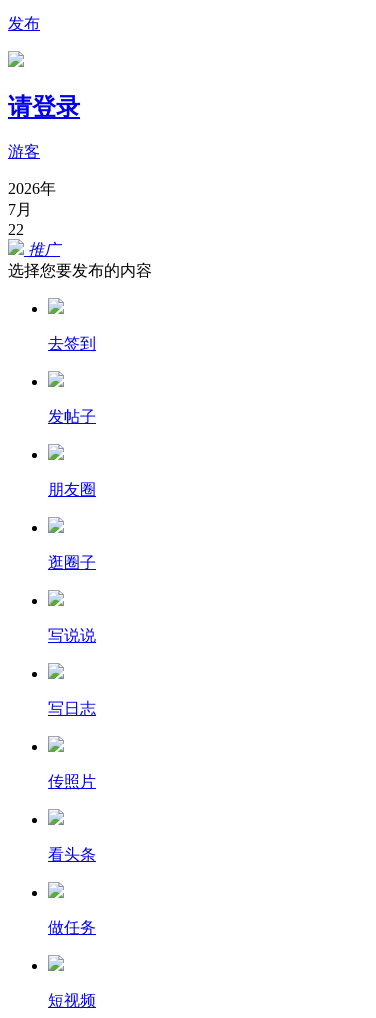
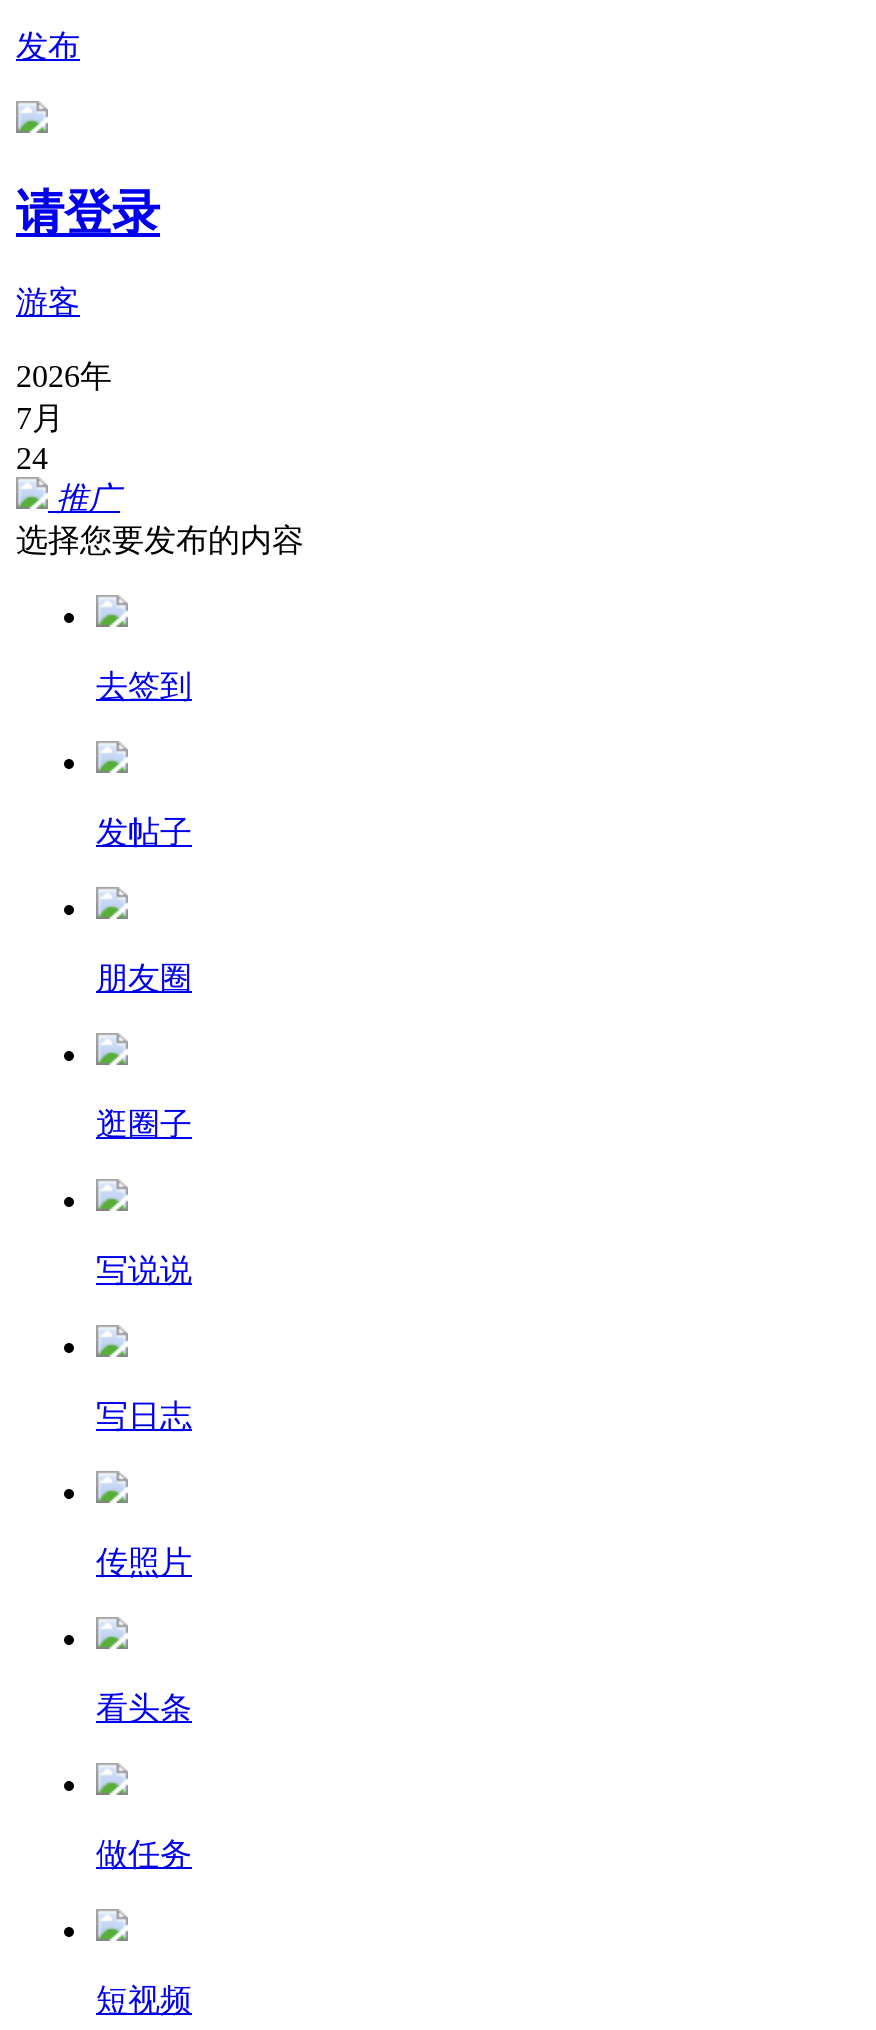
[8,221,24,238] 22 -> [16,442,48,476] 24

